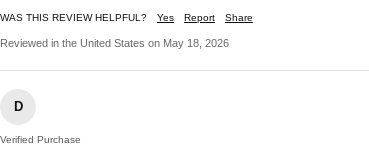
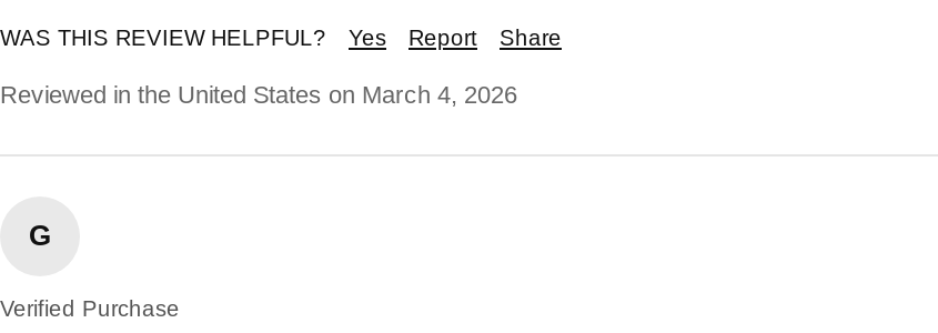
[0,37,229,49] Reviewed in the United States on May 18, 2026 -> [0,81,517,108] Reviewed in the United States on March 4, 2026
[13,99,22,114] D -> [29,219,51,252] G

